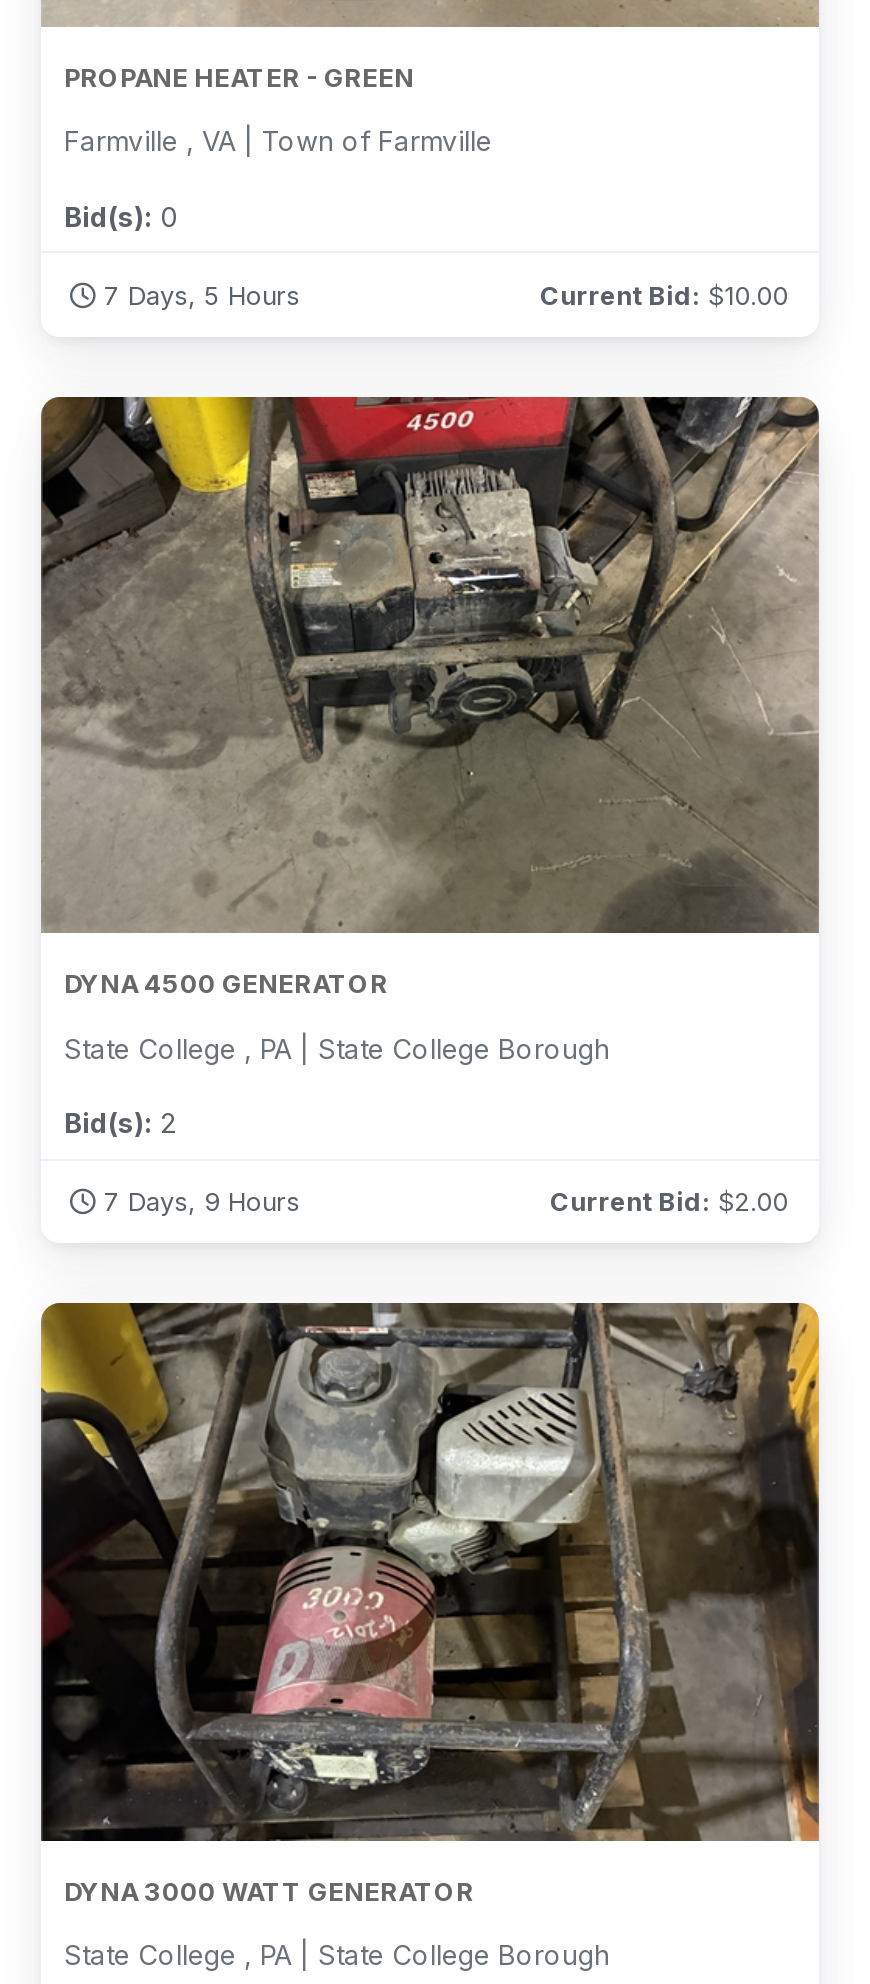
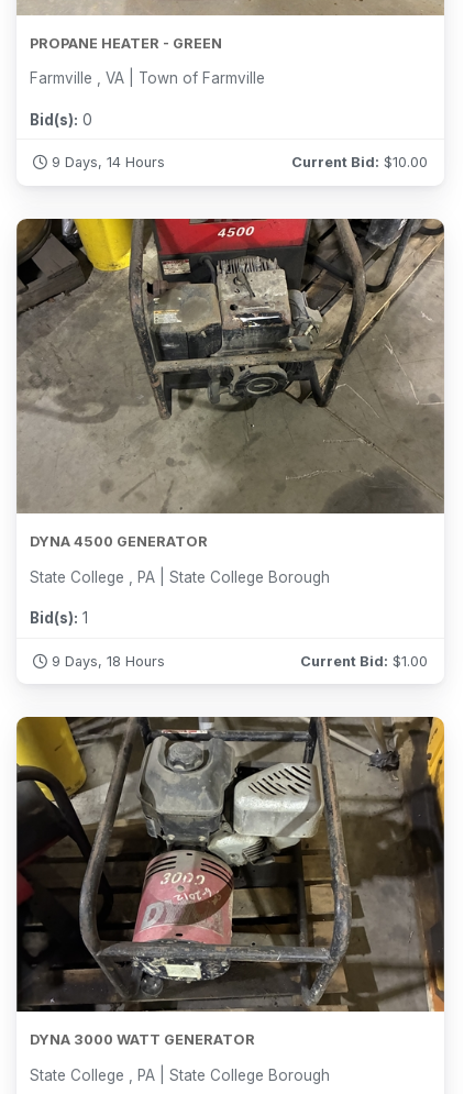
[104,281,300,311] 7 Days, 5 Hours -> [51,154,164,171] 9 Days, 14 Hours
[64,1108,176,1140] Bid(s): 2 -> [29,609,87,627] Bid(s): 1
[104,1188,300,1218] 7 Days, 9 Hours -> [51,653,164,669] 9 Days, 18 Hours
[550,1188,788,1218] Current Bid: $2.00 -> [300,653,427,669] Current Bid: $1.00

